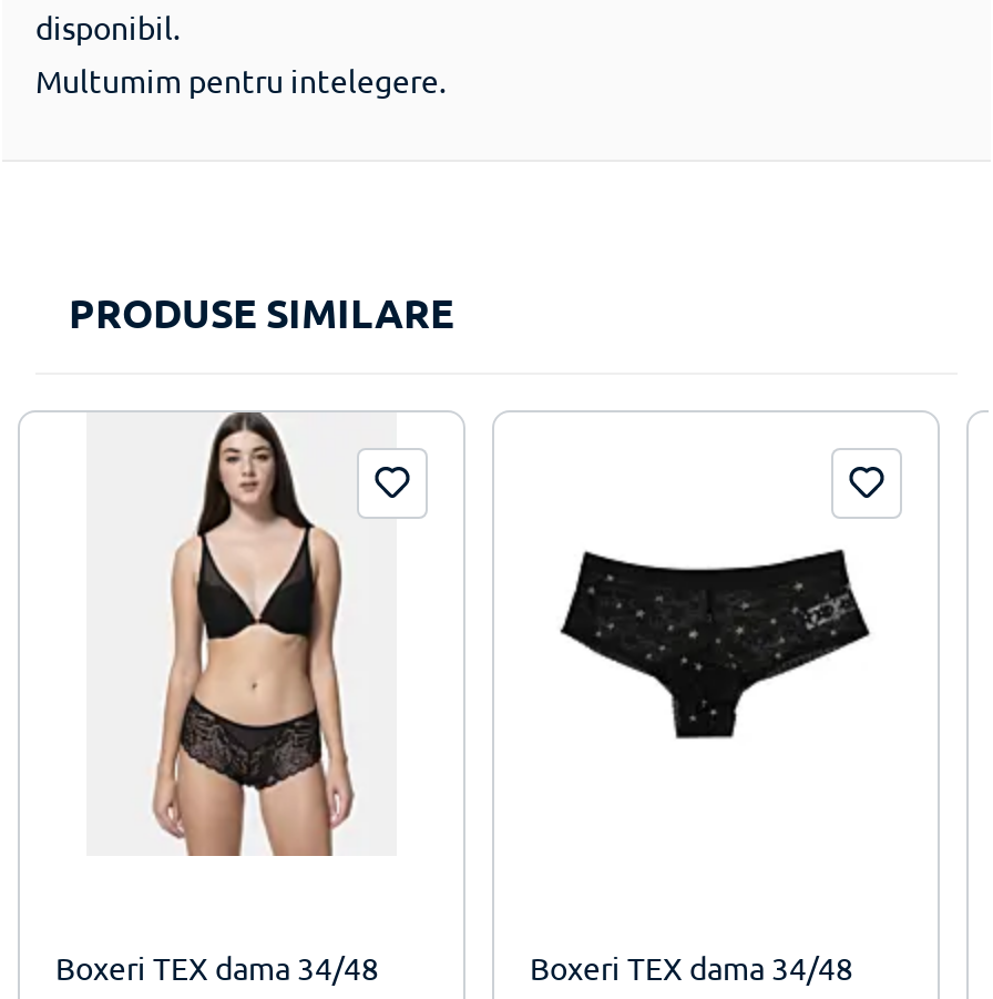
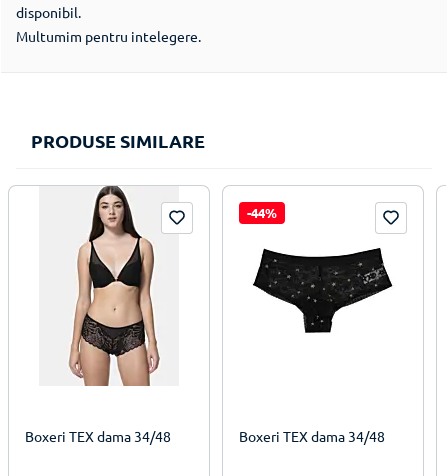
none -> [247,204,277,221] -44%

